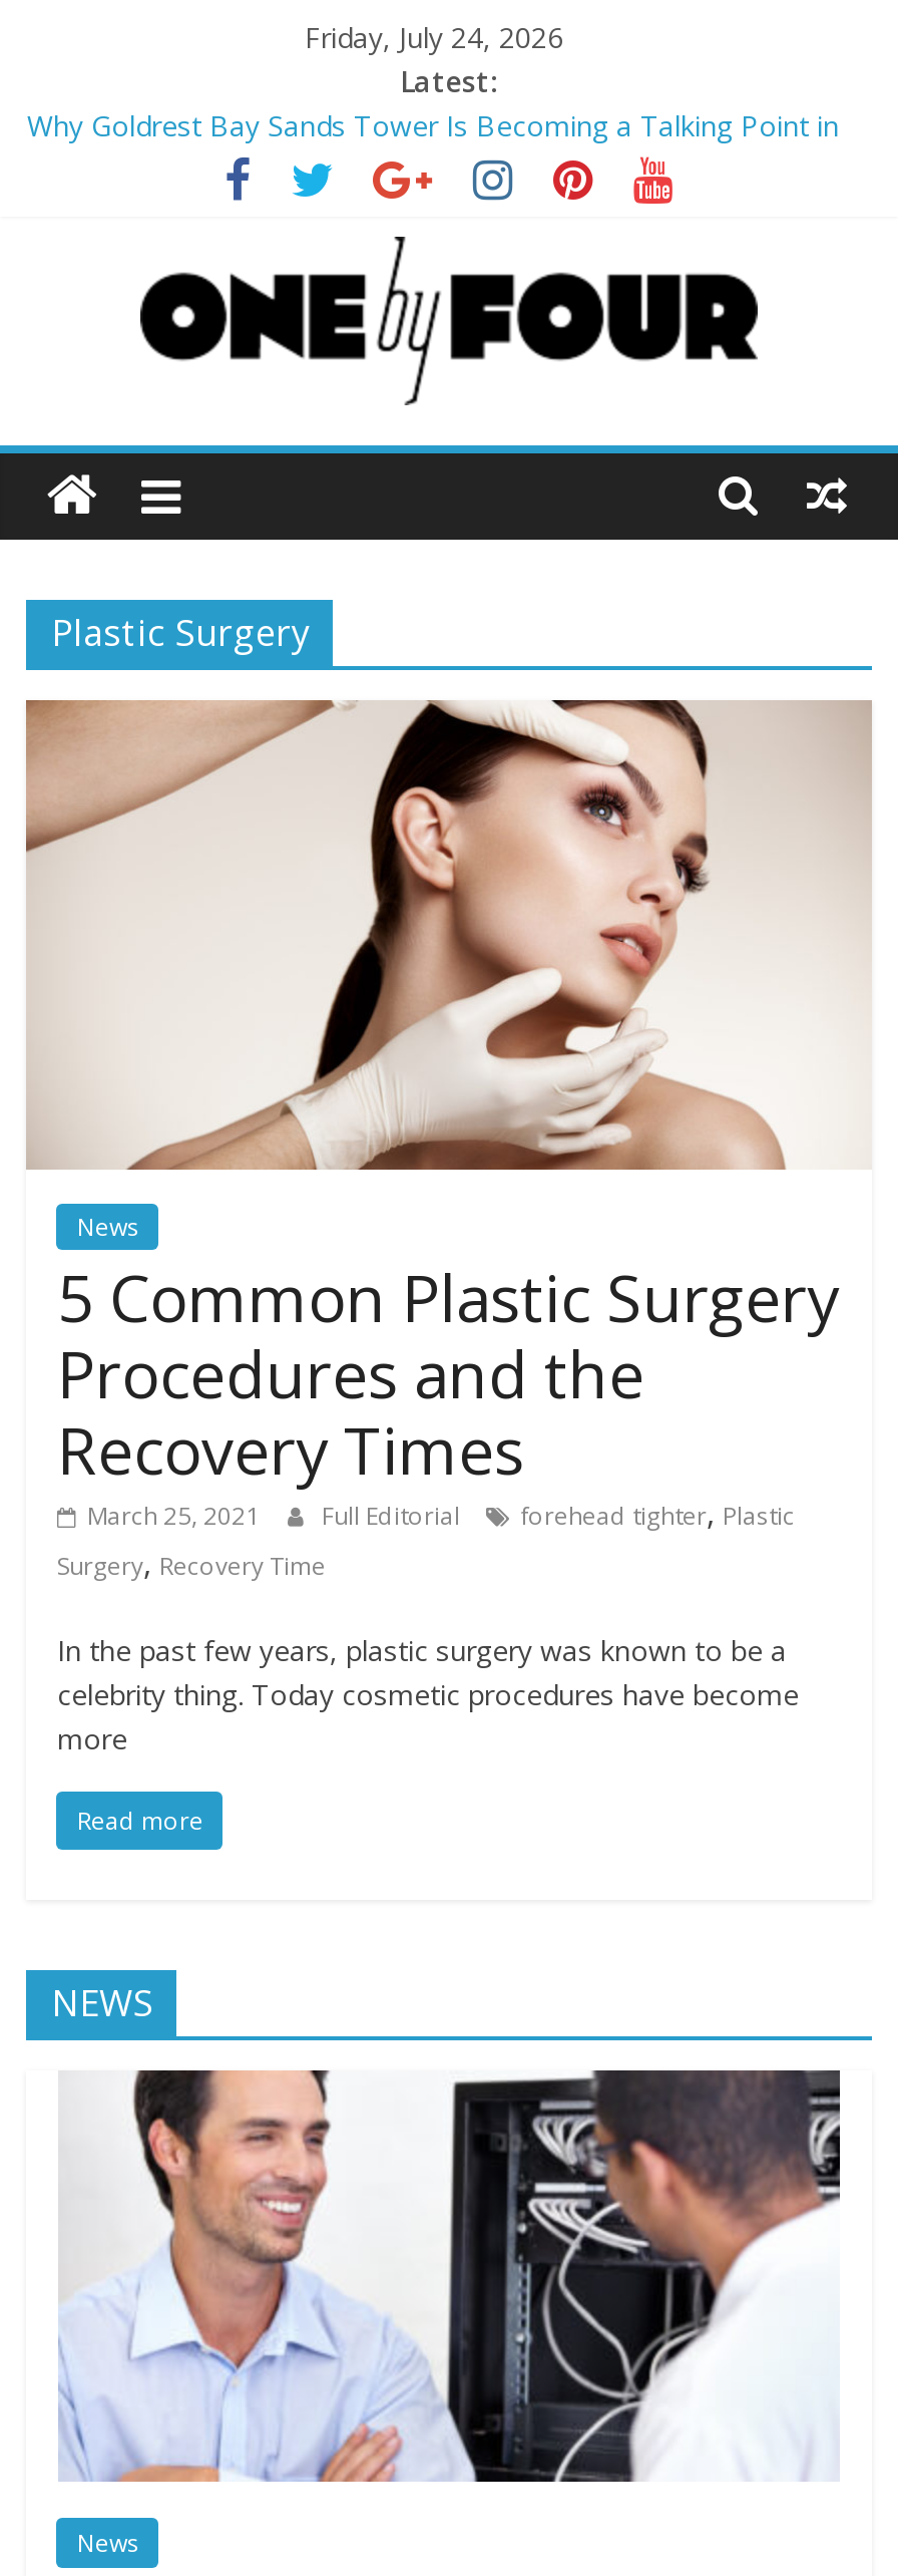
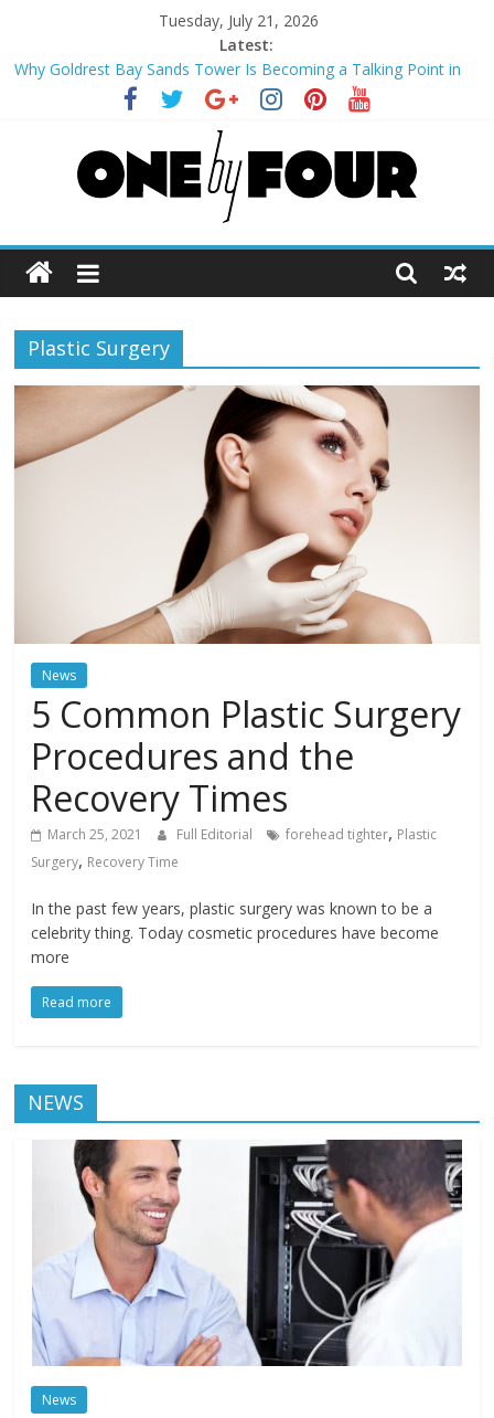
[305,18,563,56] Friday, July 24, 2026 -> [159,10,319,31] Tuesday, July 21, 2026

